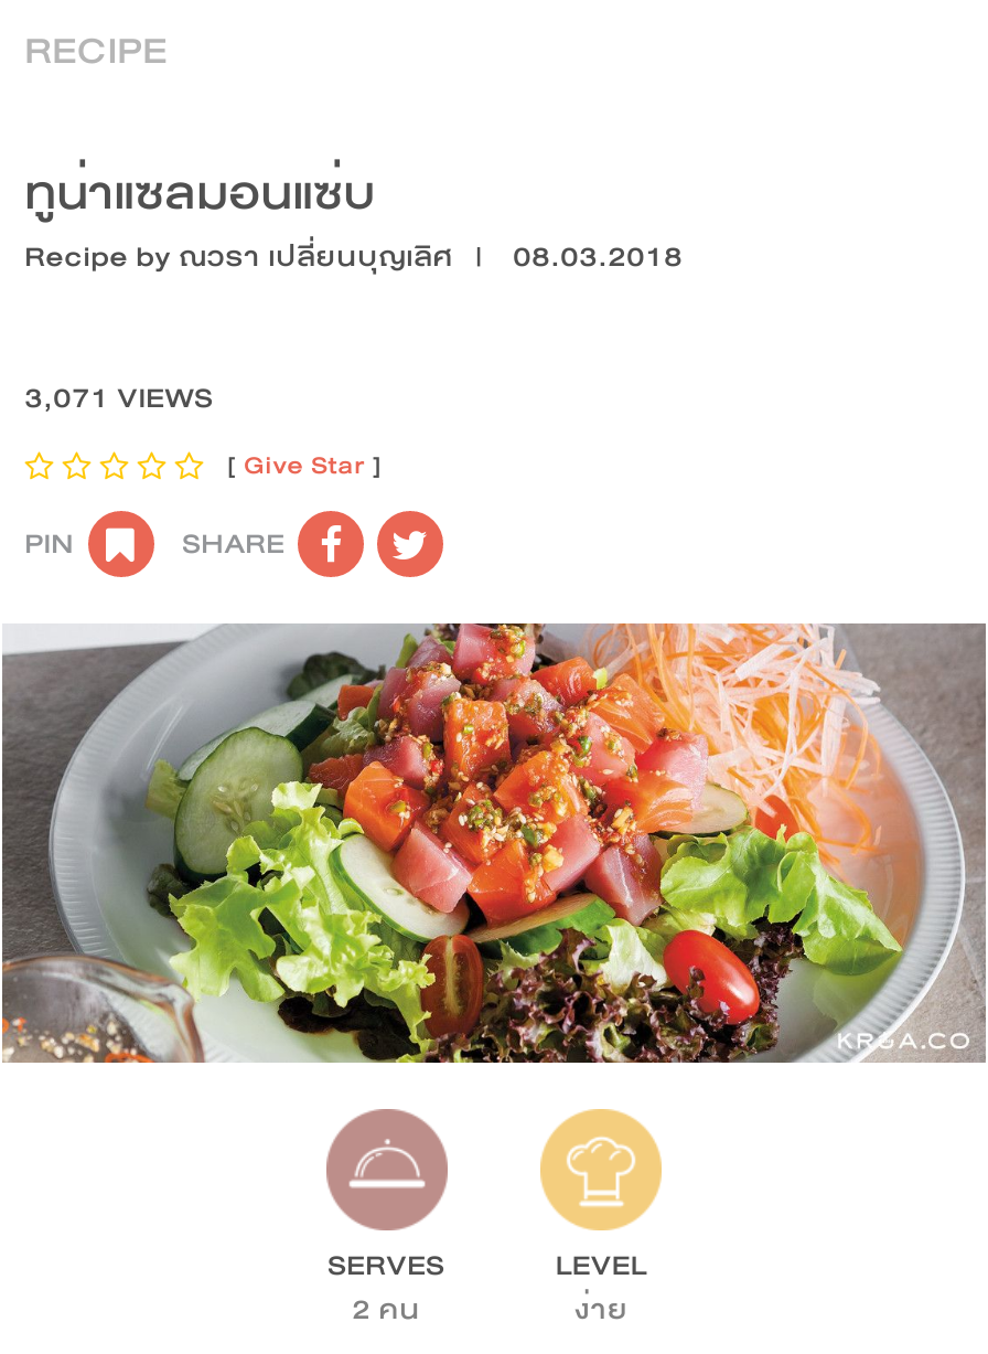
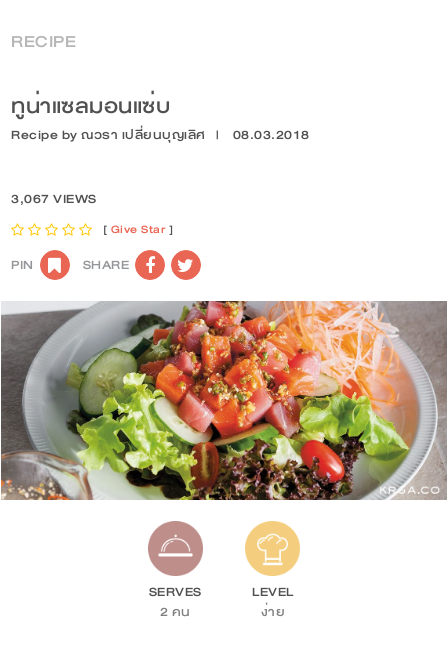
[25,374,213,422] 3,071 VIEWS -> [11,188,97,210] 3,067 VIEWS

